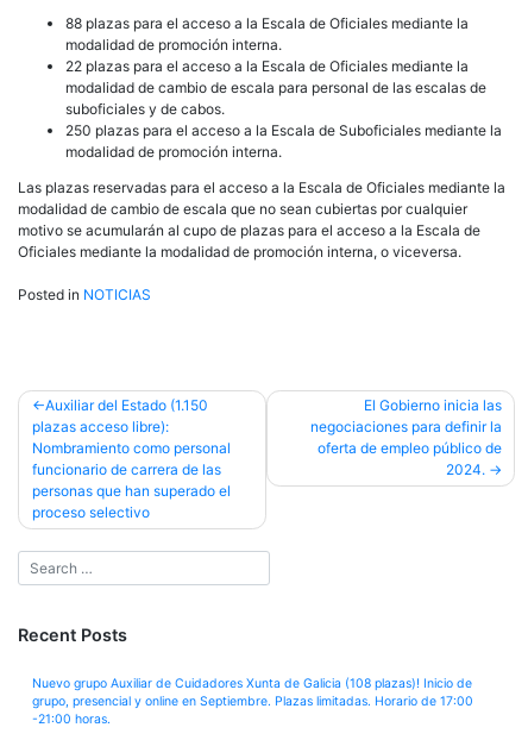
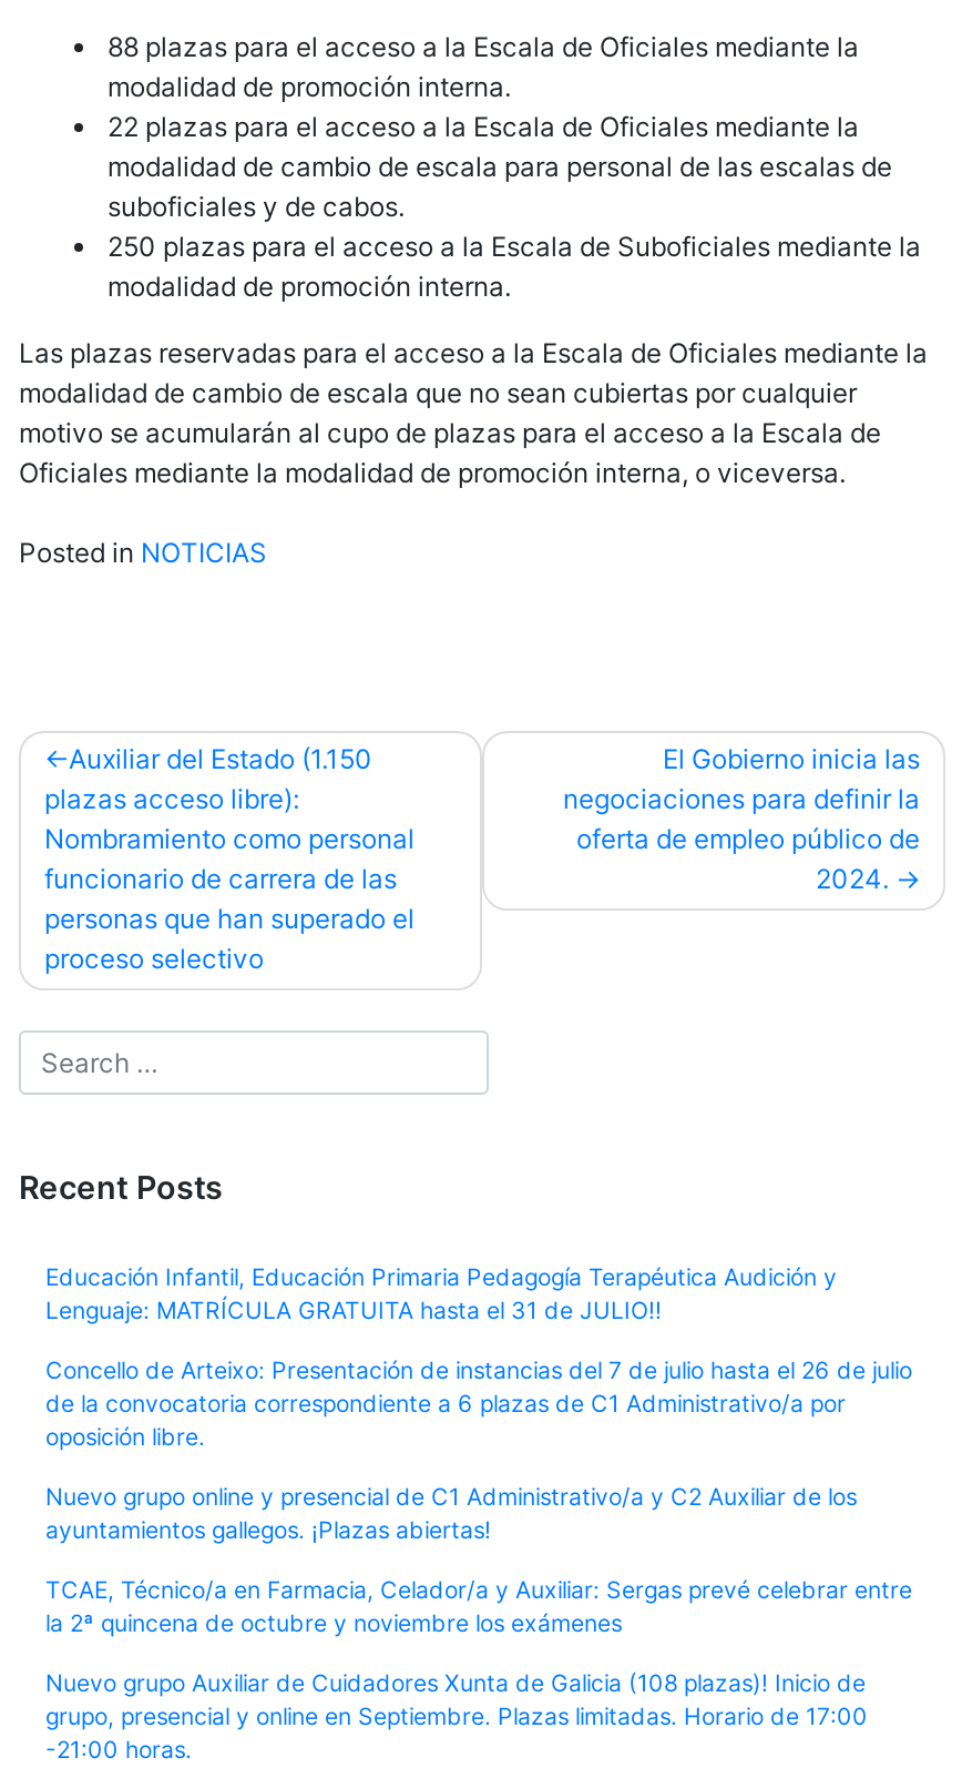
none -> [45,1264,912,1638] Educación Infantil, Educación Primaria Pedagogía Terapéutica Audición y | Lenguaje: MATRÍCULA GRATUITA hasta el 31 de JULIO!! | Concello de Arteixo: Presentación de instancias del 7 de julio hasta el 26 de julio | de la convocatoria correspondiente a 6 plazas de C1 Administrativo/a por | oposición libre. | Nuevo grupo online y presencial de C1 Administrativo/a y C2 Auxiliar de los | ayuntamientos gallegos. ¡Plazas abiertas! | TCAE, Técnico/a en Farmacia, Celador/a y Auxiliar: Sergas prevé celebrar entre | la 2ª quincena de octubre y noviembre los exámenes

